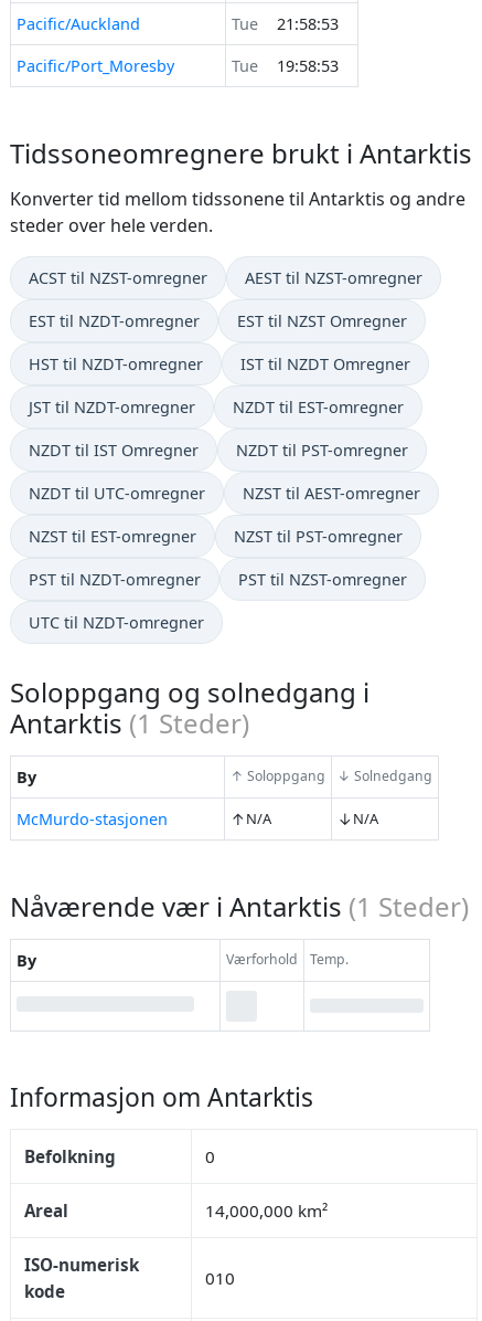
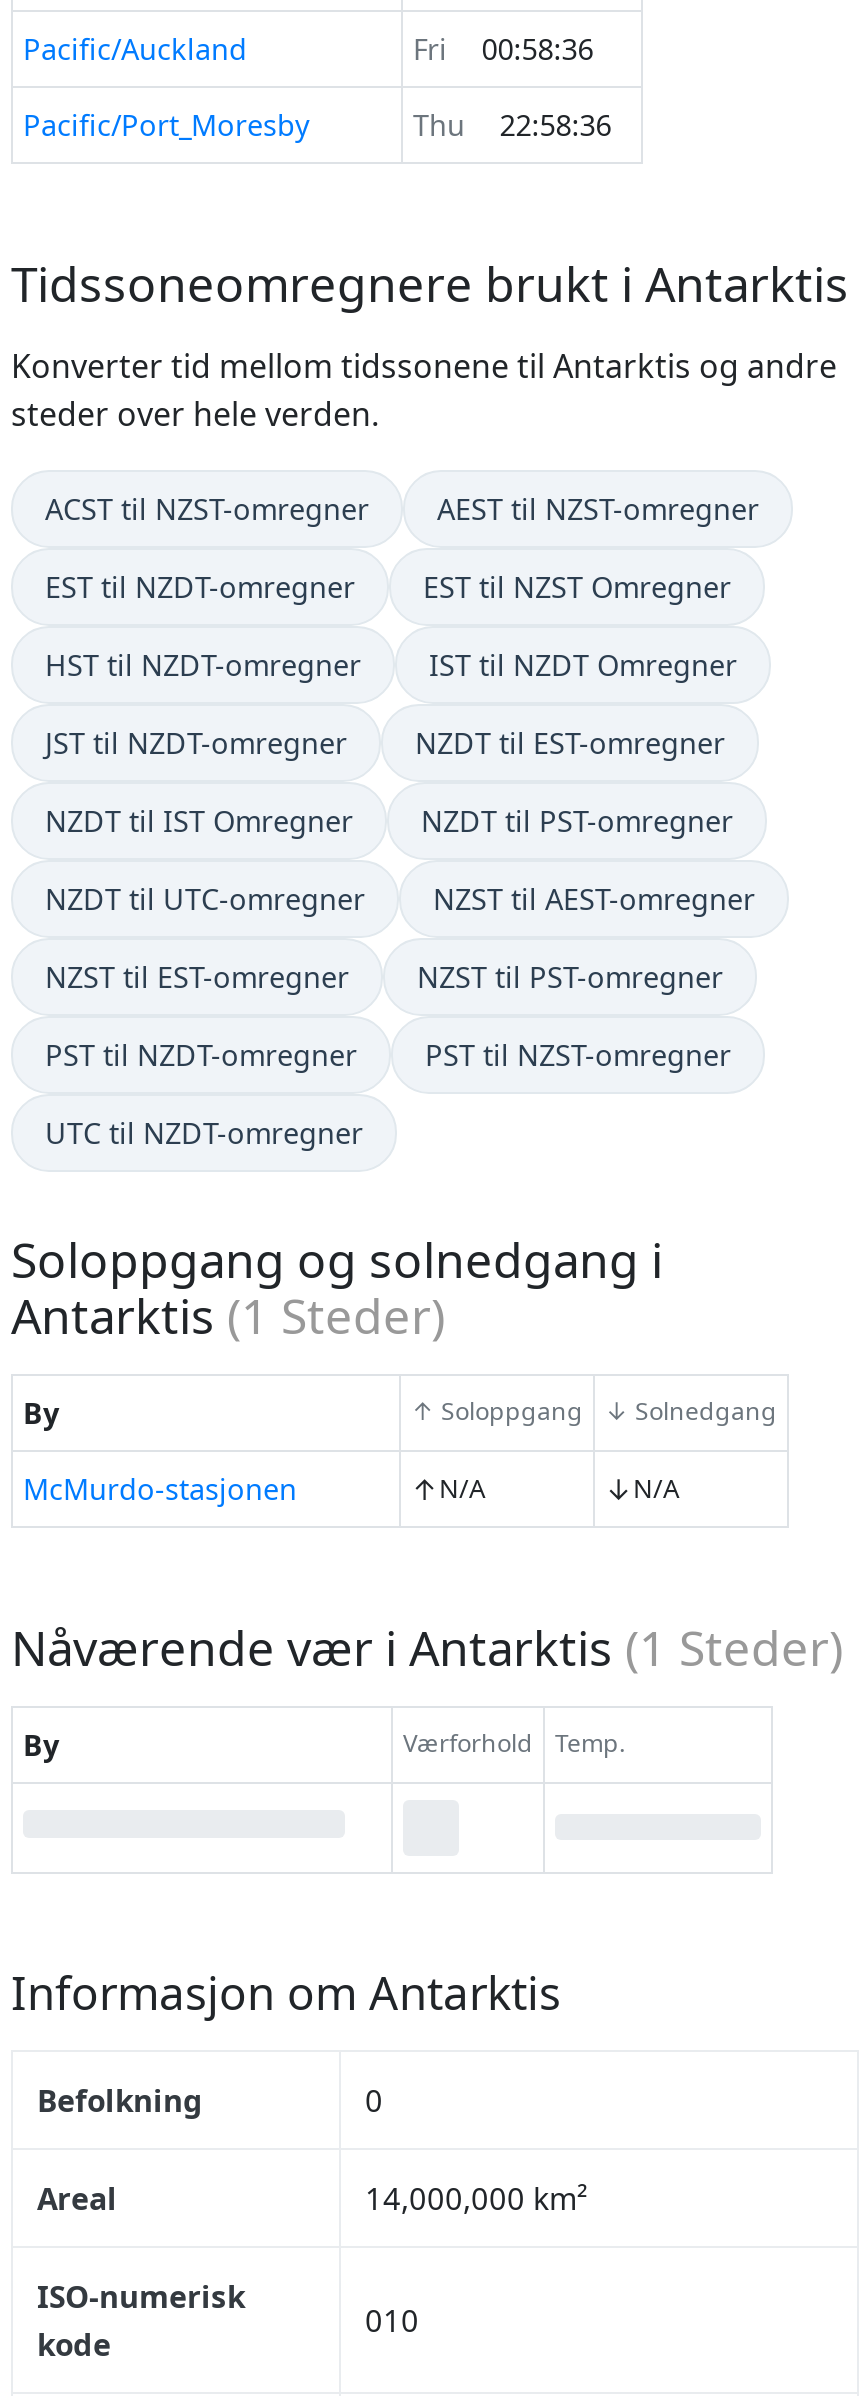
[232,13,339,34] Tue | 21:58:53 -> [413,30,593,68] Fri | 00:58:36
[232,55,339,76] Tue | 19:58:53 -> [413,106,611,144] Thu | 22:58:36

